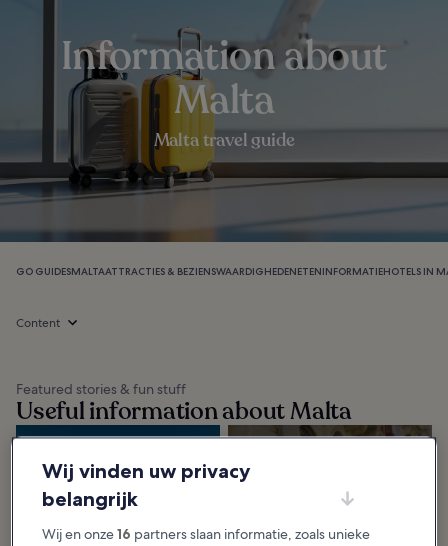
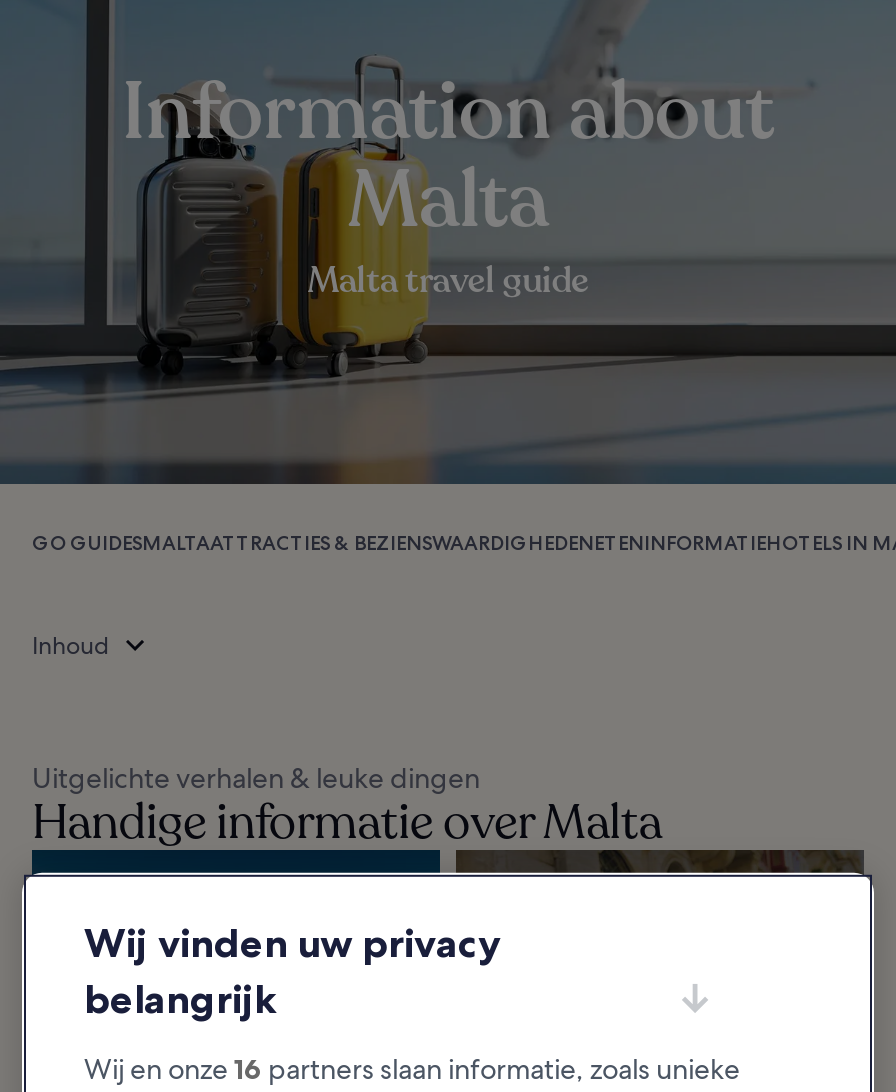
[16,314,60,330] Content -> [32,629,110,661] Inhoud
[16,379,352,427] Featured stories & fun stuff | Useful information about Malta -> [32,759,662,855] Uitgelichte verhalen & leuke dingen | Handige informatie over Malta

